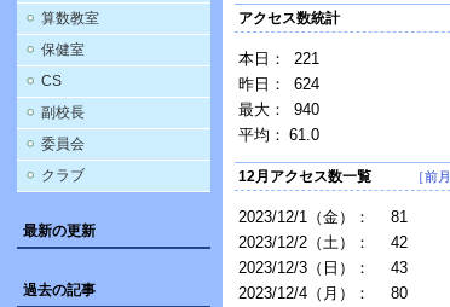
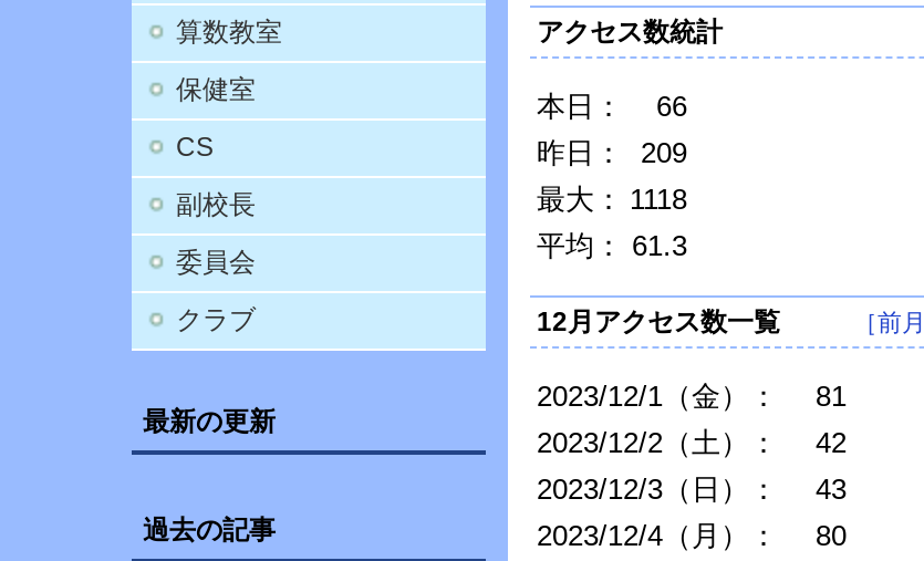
[238,50,319,144] 本日： 221 | 昨日： 624 | 最大： 940 | 平均： 61.0 -> [537,90,687,262] 本日： | 66 | 昨日： 209 | 最大： 1118 | 平均： 61.3

